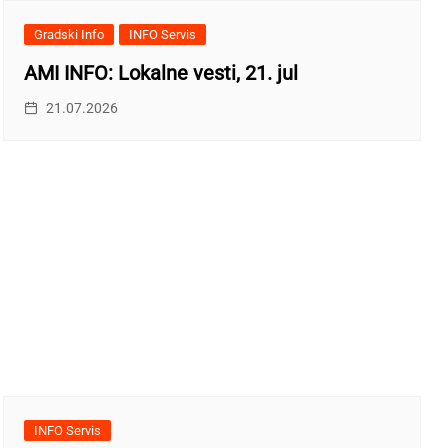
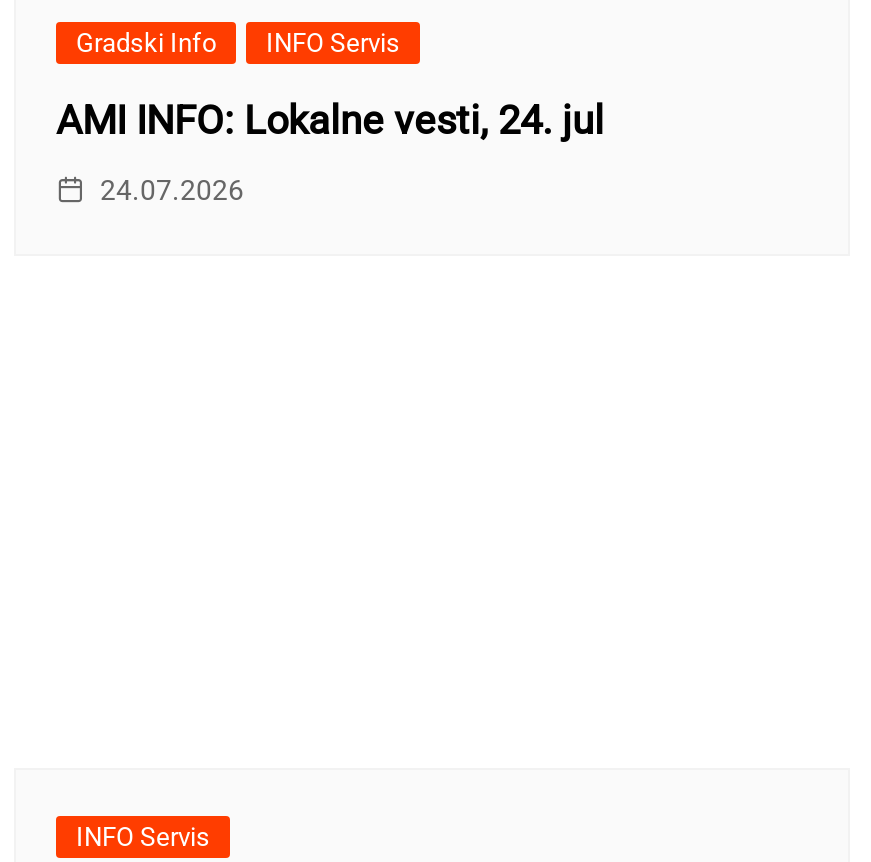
[24,61,298,85] AMI INFO: Lokalne vesti, 21. jul -> [56,97,604,145] AMI INFO: Lokalne vesti, 24. jul
[46,100,118,116] 21.07.2026 -> [100,175,244,207] 24.07.2026

